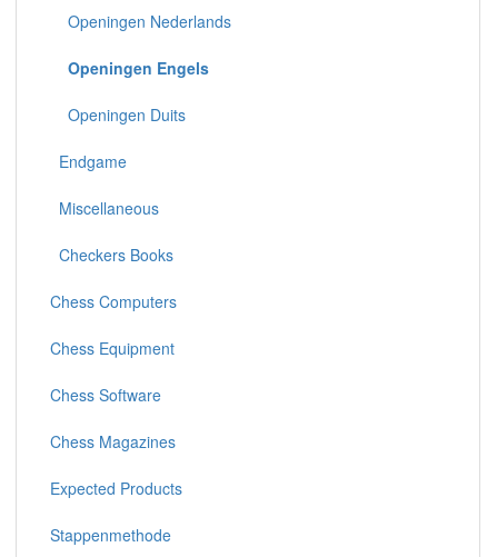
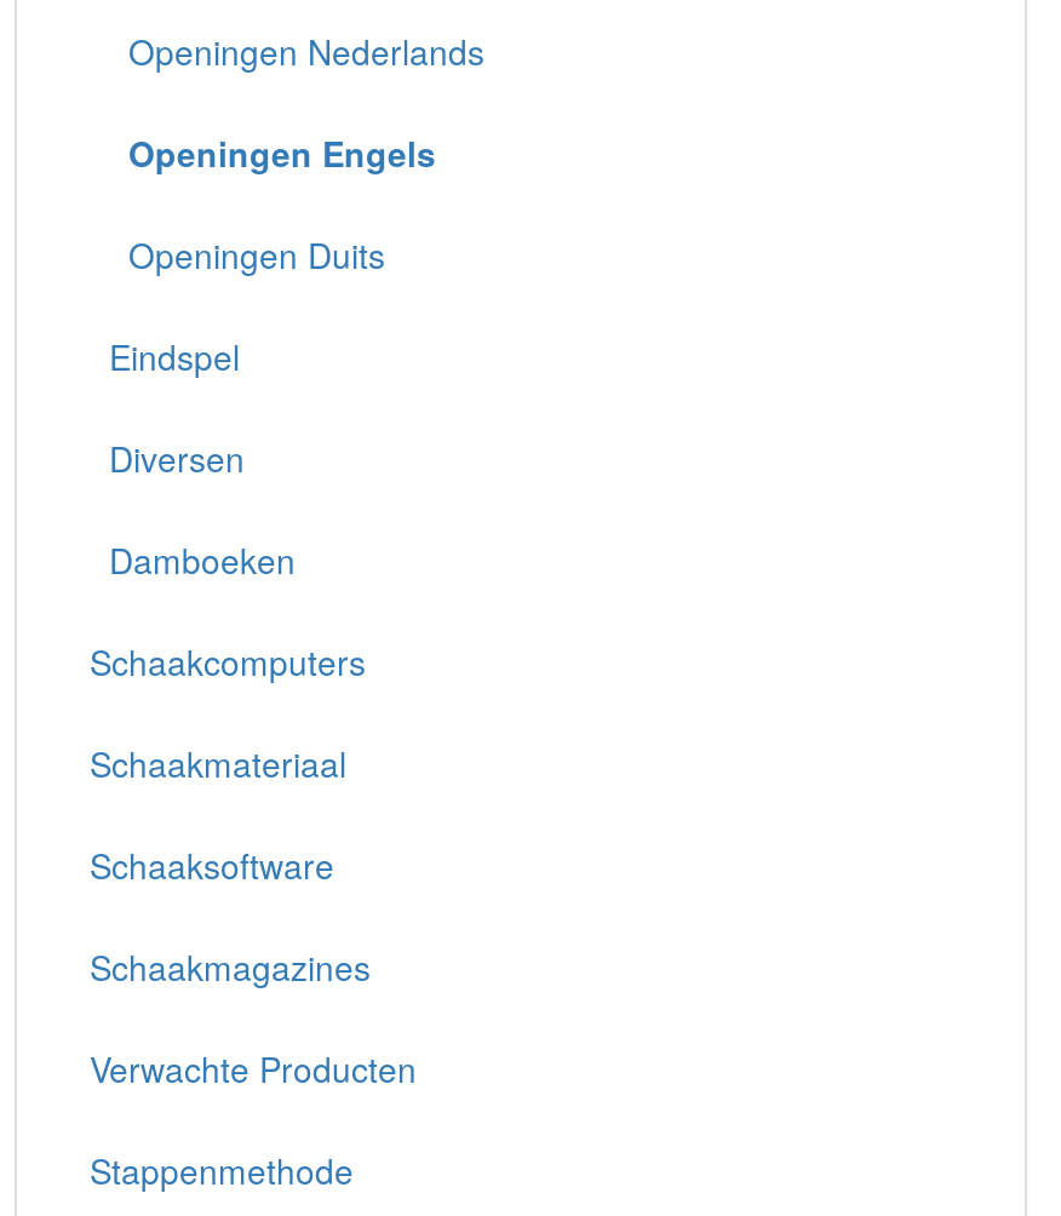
[50,150,127,172] Endgame -> [90,332,240,380] Eindspel
[50,197,159,219] Miscellaneous -> [90,434,245,482] Diversen
[50,243,173,266] Checkers Books -> [90,535,296,584] Damboeken
[50,290,177,312] Chess Computers -> [90,637,366,686] Schaakcomputers
[50,337,175,359] Chess Equipment -> [90,739,346,787] Schaakmateriaal
[50,384,161,406] Chess Software -> [90,841,334,889] Schaaksoftware
[50,430,176,452] Chess Magazines -> [90,942,371,991] Schaakmagazines
[50,477,182,499] Expected Products -> [90,1044,417,1092] Verwachte Producten

